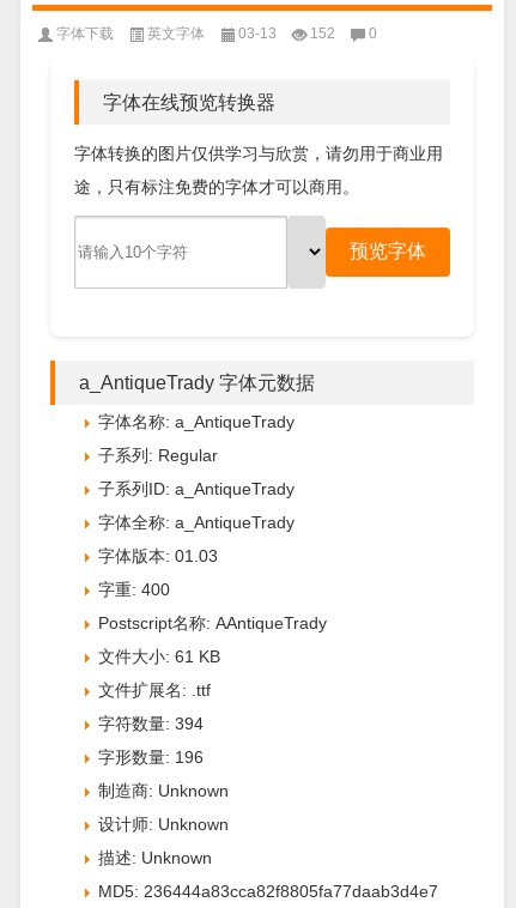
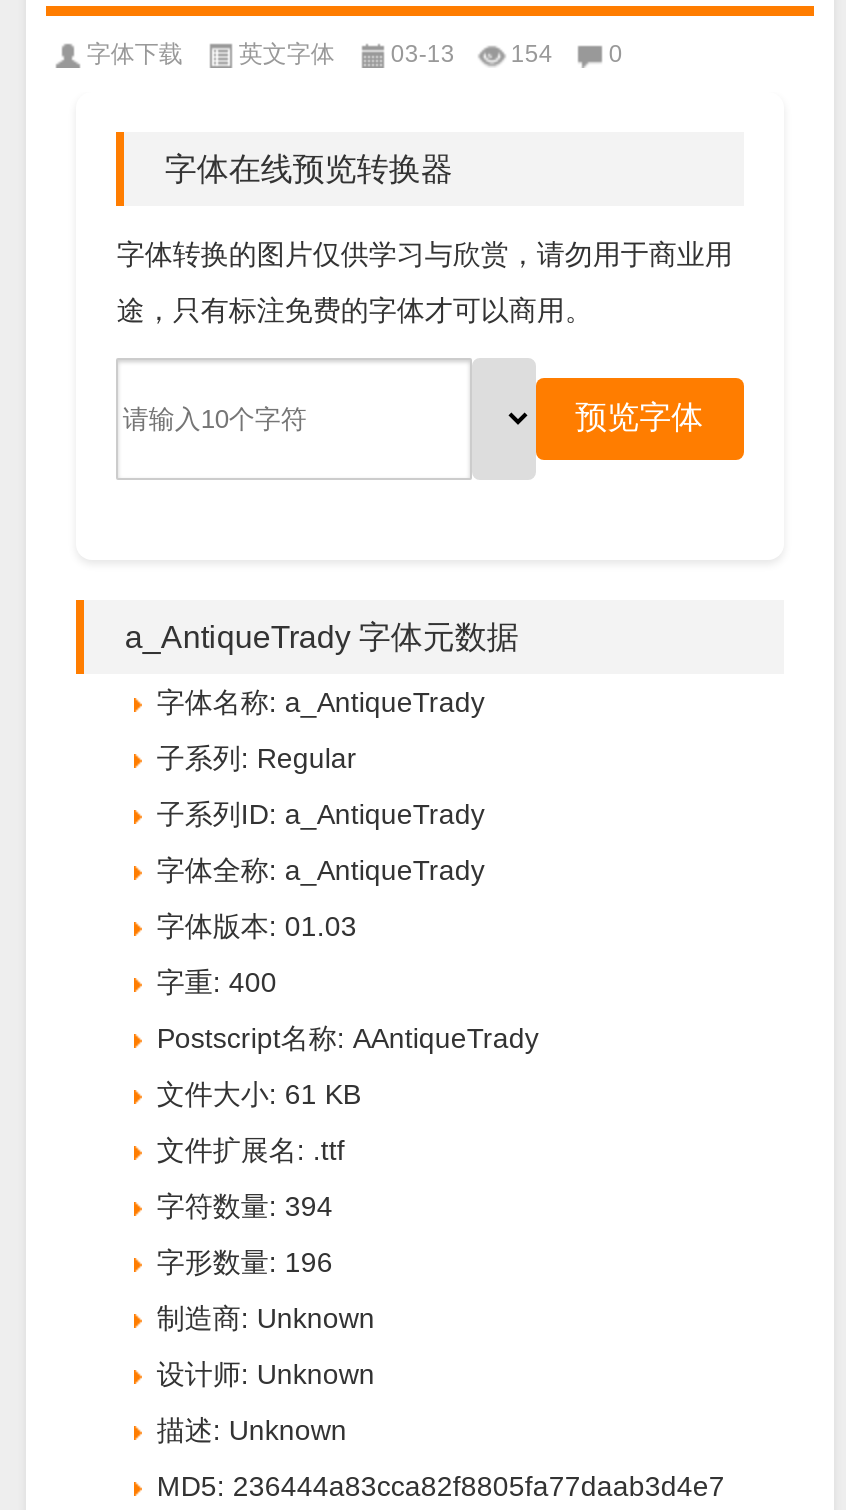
[57,25,378,41] 字体下载 英文字体 03-13 152 0 -> [87,39,623,67] 字体下载 英文字体 03-13 154 0

